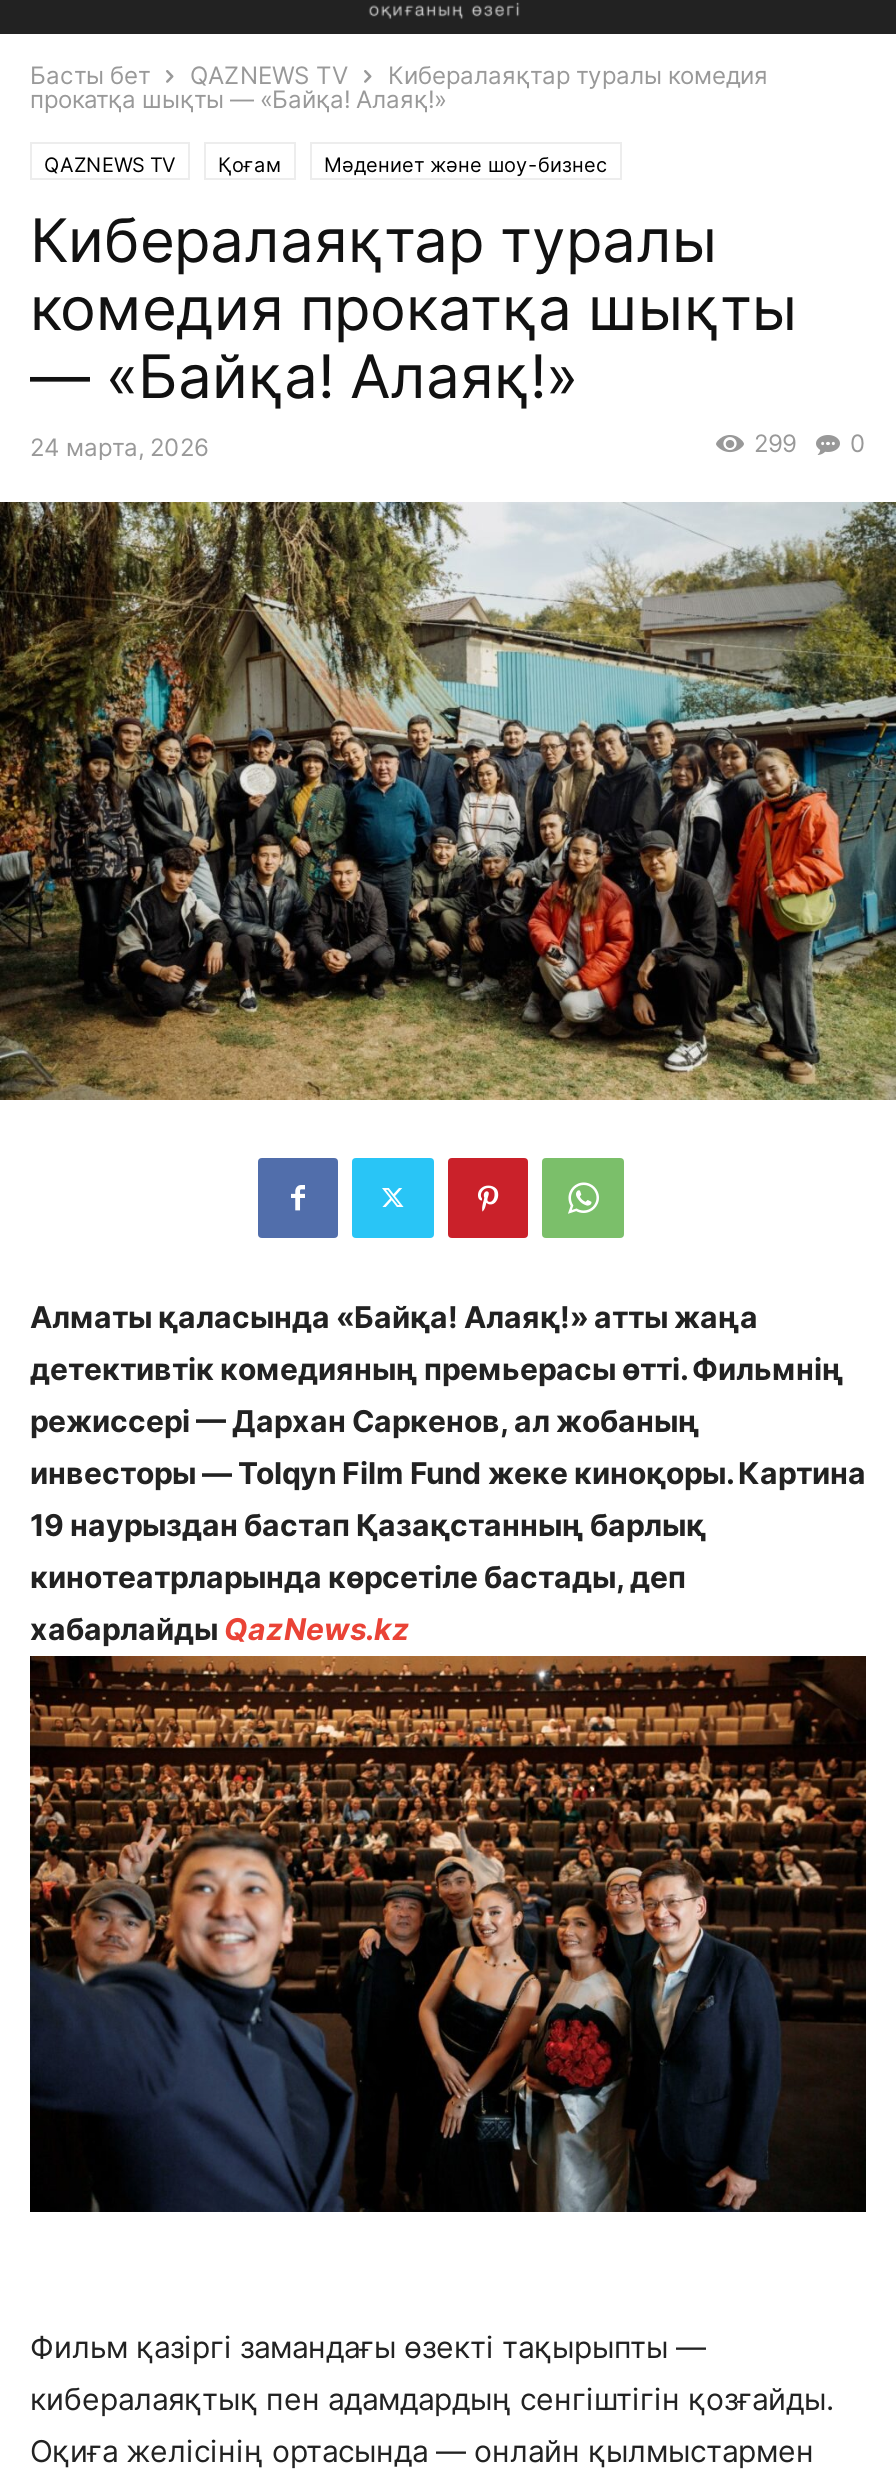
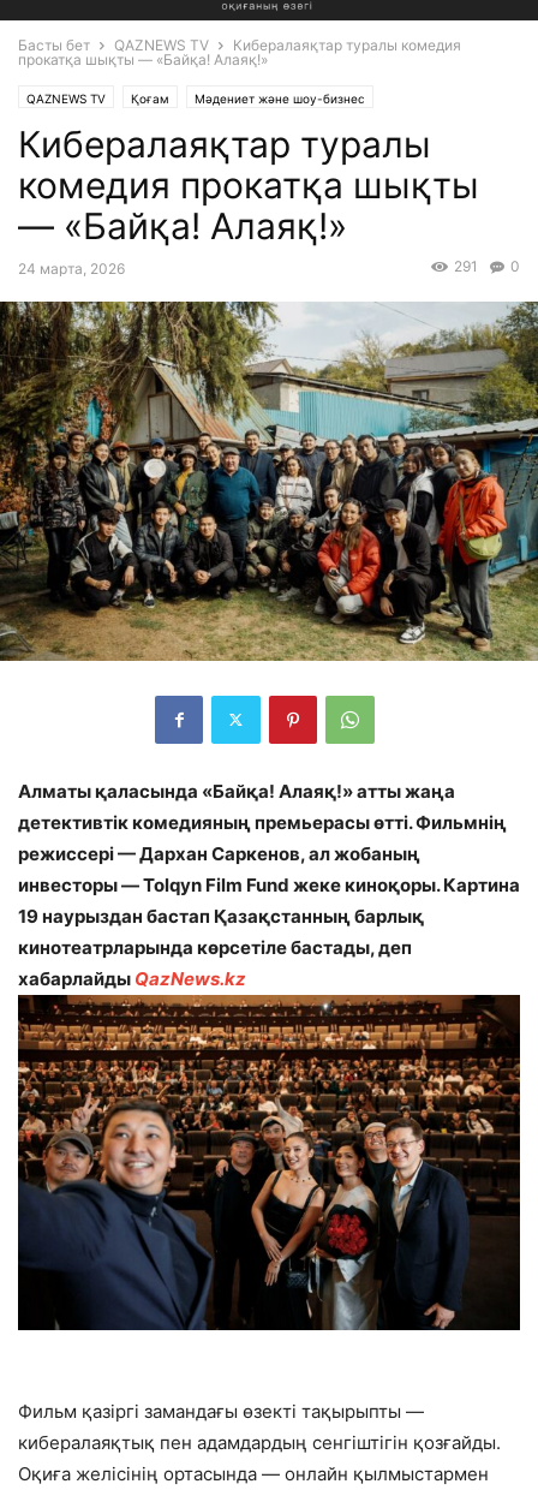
[754,428,866,458] 299 0 -> [454,257,520,275] 291 0

